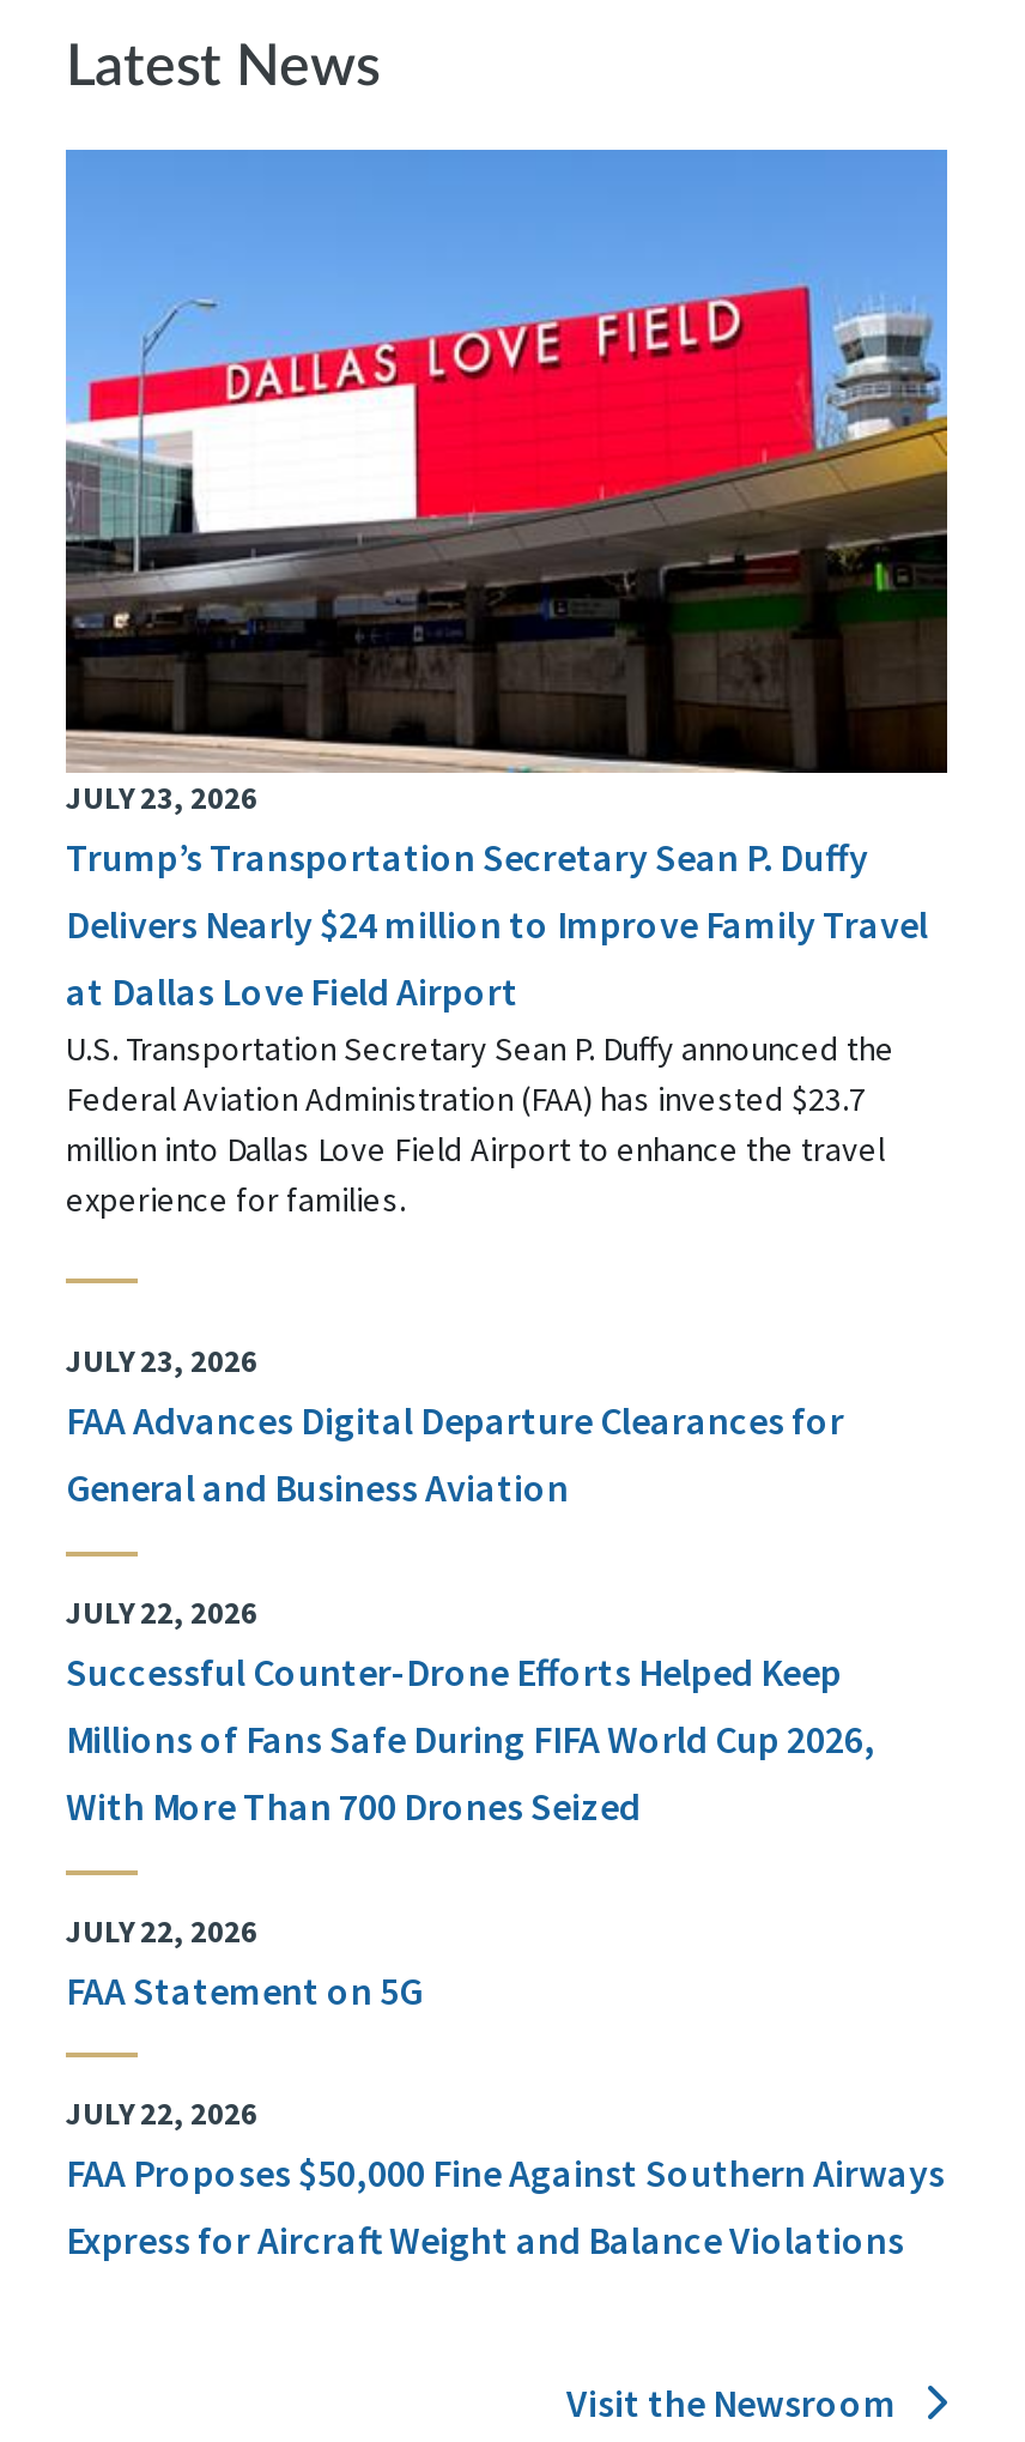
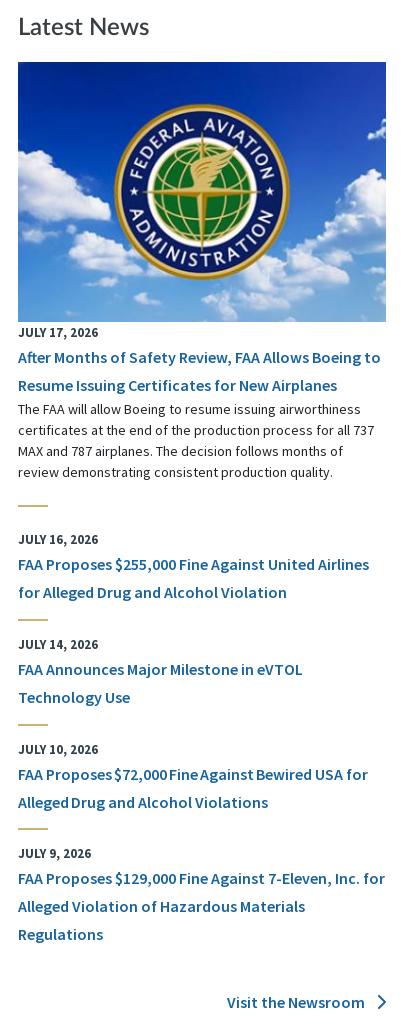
[63,147,950,1220] [image] | JULY 23, 2026 | Trump’s Transportation Secretary Sean P. Duffy | Delivers Nearly $24 million to Improve Family Travel | at Dallas Love Field Airport | U.S. Transportation Secretary Sean P. Duffy announced the | Federal Aviation Administration (FAA) has invested $23.7 | million into Dallas Love Field Airport to enhance the travel | experience for families. -> [17,61,387,481] [image] | JULY 17, 2026 | After Months of Safety Review, FAA Allows Boeing to | Resume Issuing Certificates for New Airplanes | The FAA will allow Boeing to resume issuing airworthiness | certificates at the end of the production process for all 737 | MAX and 787 airplanes. The decision follows months of | review demonstrating consistent production quality.
[66,1342,844,1512] JULY 23, 2026 | FAA Advances Digital Departure Clearances for | General and Business Aviation -> [18,531,369,602] JULY 16, 2026 | FAA Proposes $255,000 Fine Against United Airlines | for Alleged Drug and Alcohol Violation
[66,1592,875,1830] JULY 22, 2026 | Successful Counter-Drone Efforts Helped Keep | Millions of Fans Safe During FIFA World Cup 2026, | With More Than 700 Drones Seized -> [18,636,303,707] JULY 14, 2026 | FAA Announces Major Milestone in eVTOL | Technology Use
[66,1910,423,2013] JULY 22, 2026 | FAA Statement on 5G -> [18,741,368,812] JULY 10, 2026 | FAA Proposes $72,000 Fine Against Bewired USA for | Alleged Drug and Alcohol Violations
[66,2094,945,2264] JULY 22, 2026 | FAA Proposes $50,000 Fine Against Southern Airways | Express for Aircraft Weight and Balance Violations -> [18,845,385,944] JULY 9, 2026 | FAA Proposes $129,000 Fine Against 7-Eleven, Inc. for | Alleged Violation of Hazardous Materials | Regulations

